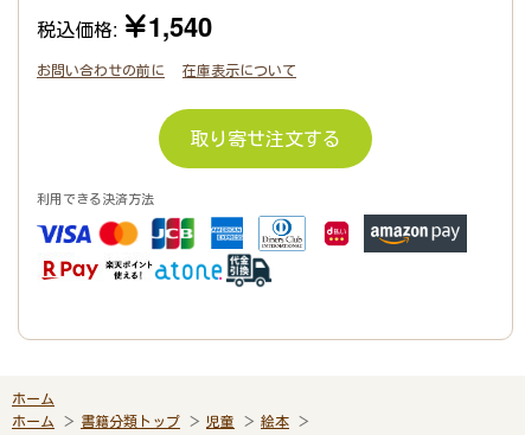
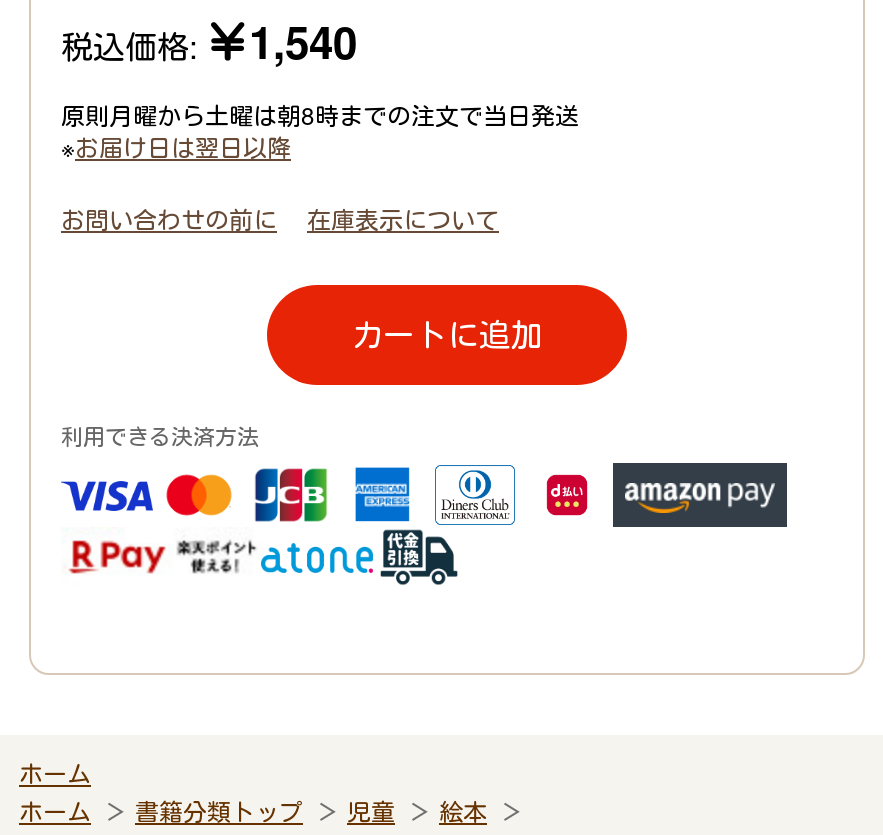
none -> [61,98,579,164] 原則月曜から土曜は朝8時までの注文で当日発送 | ※お届け日は翌日以降
[190,125,341,152] 取り寄せ注文する -> [351,312,543,358] カートに追加

